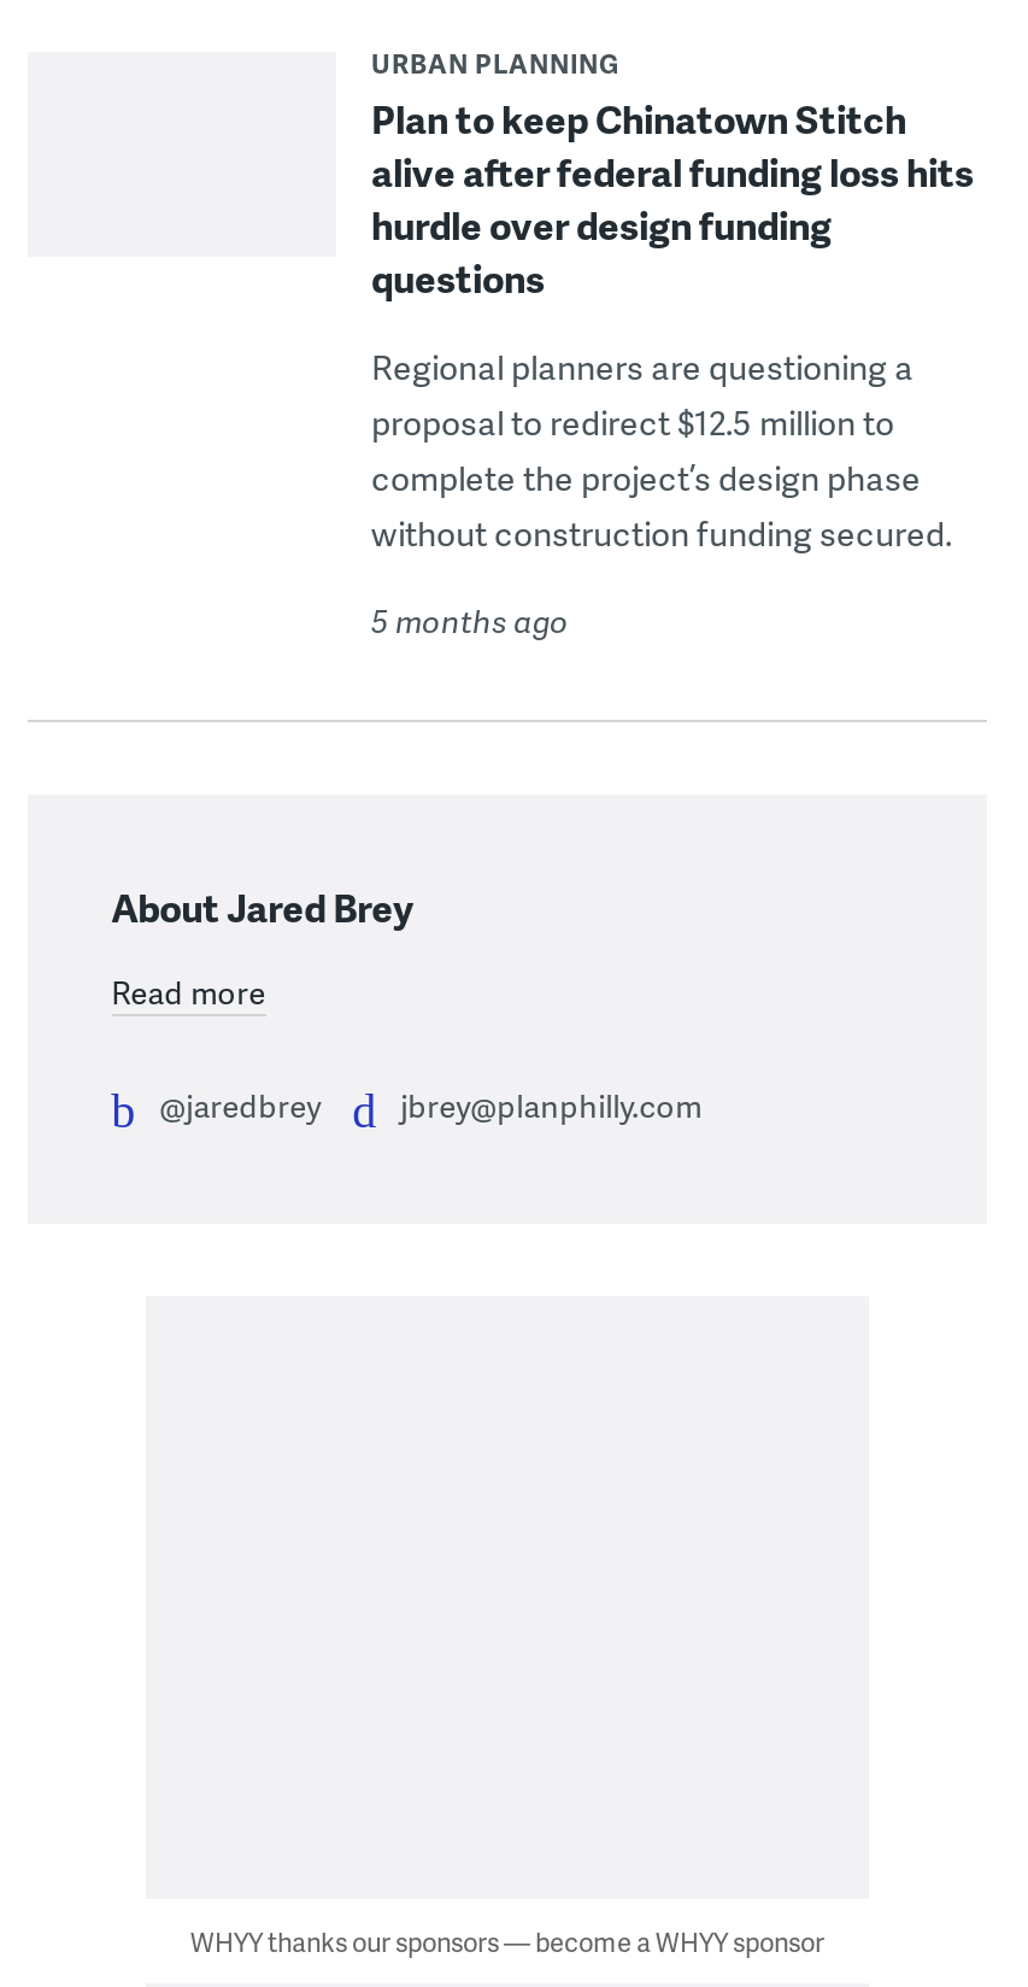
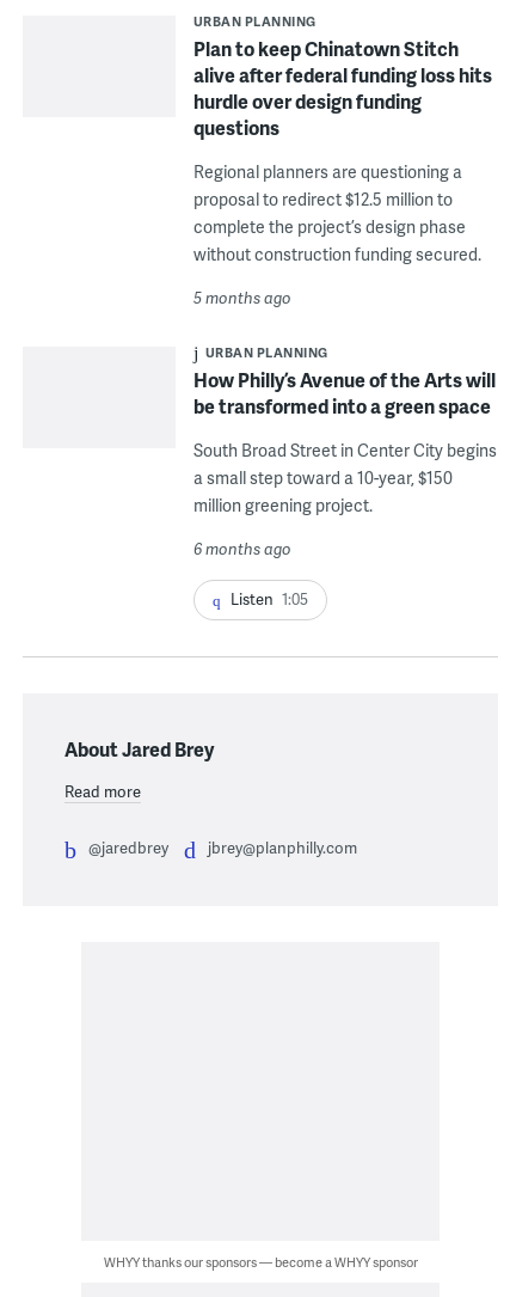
none -> [193,343,496,610] URBAN PLANNING | How Philly’s Avenue of the Arts will | be transformed into a green space | South Broad Street in Center City begins | a small step toward a 10-year, $150 | million greening project. | 6 months ago | Listen 1:05

